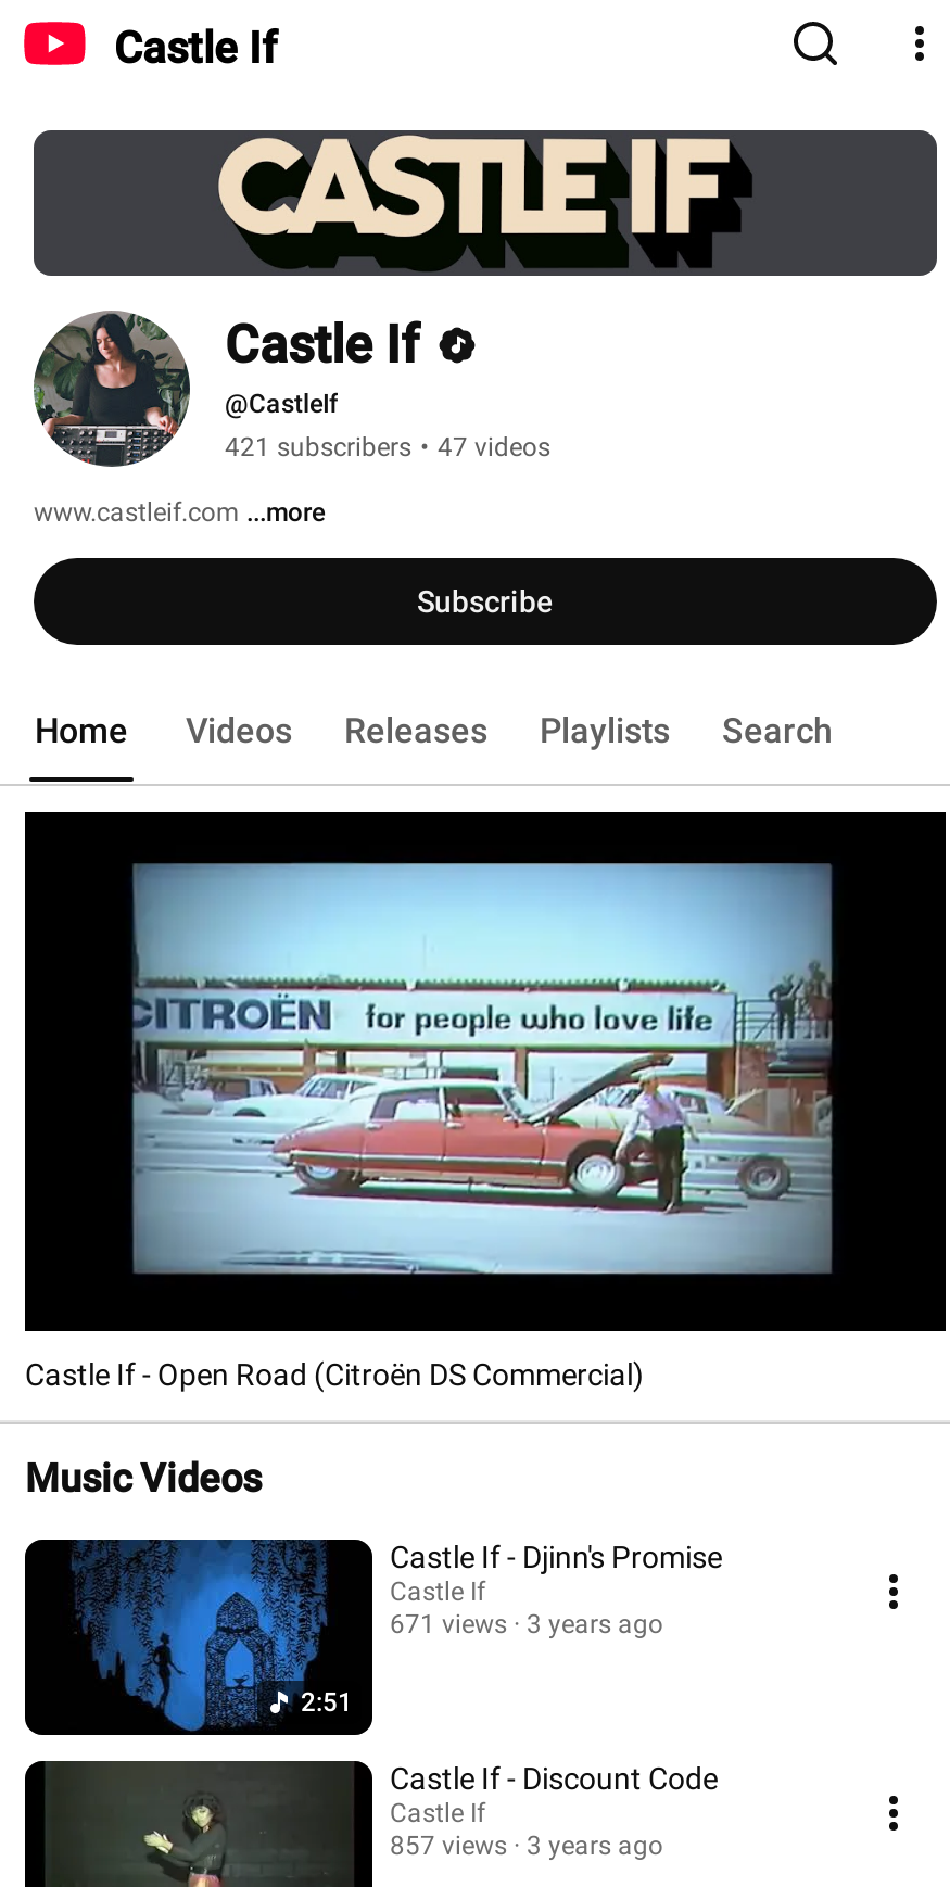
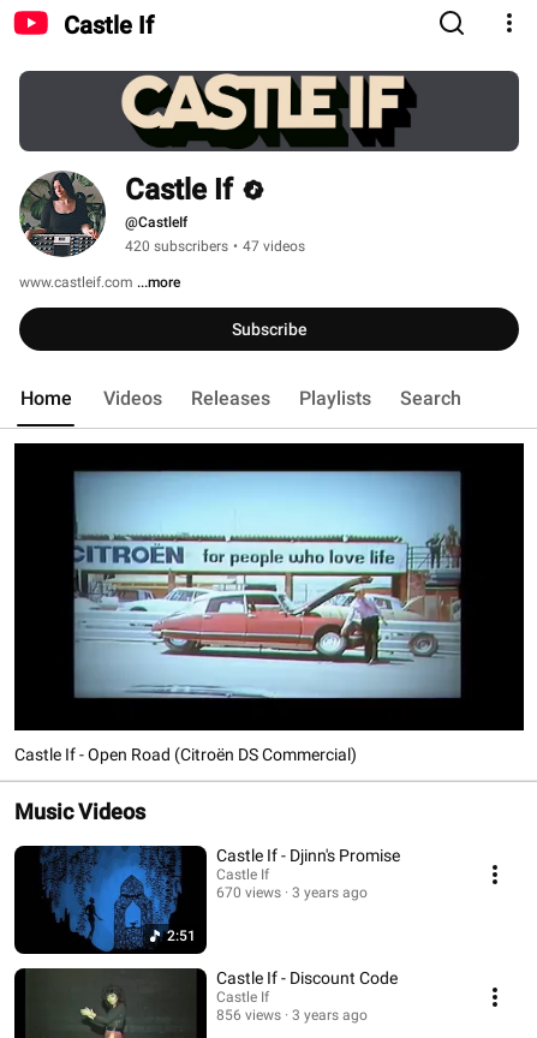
[225,432,550,463] 421 subscribers • 47 videos -> [125,238,305,255] 420 subscribers • 47 videos
[390,1608,663,1638] 671 views 3 years ago -> [216,884,368,900] 670 views 3 years ago
[390,1829,663,1860] 857 views 3 years ago -> [216,1006,368,1023] 856 views 3 years ago

